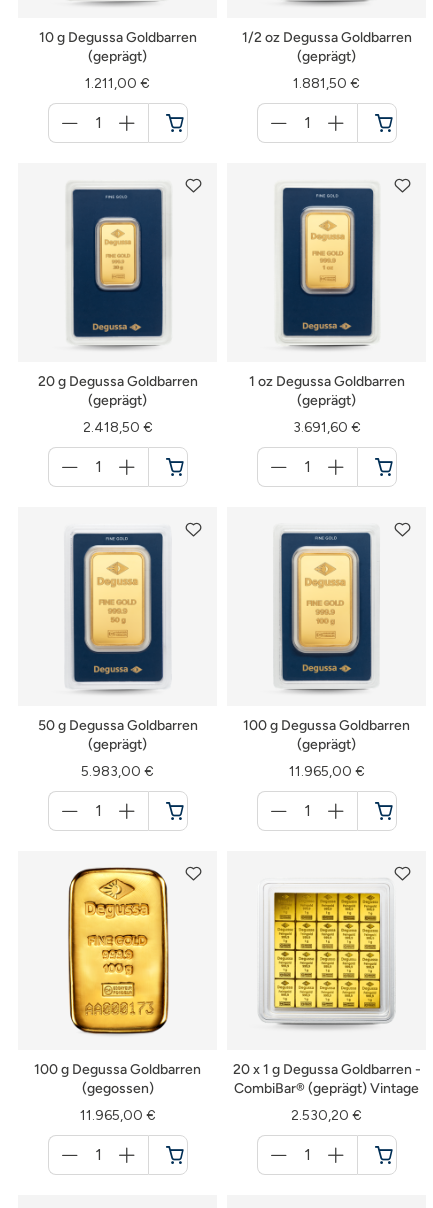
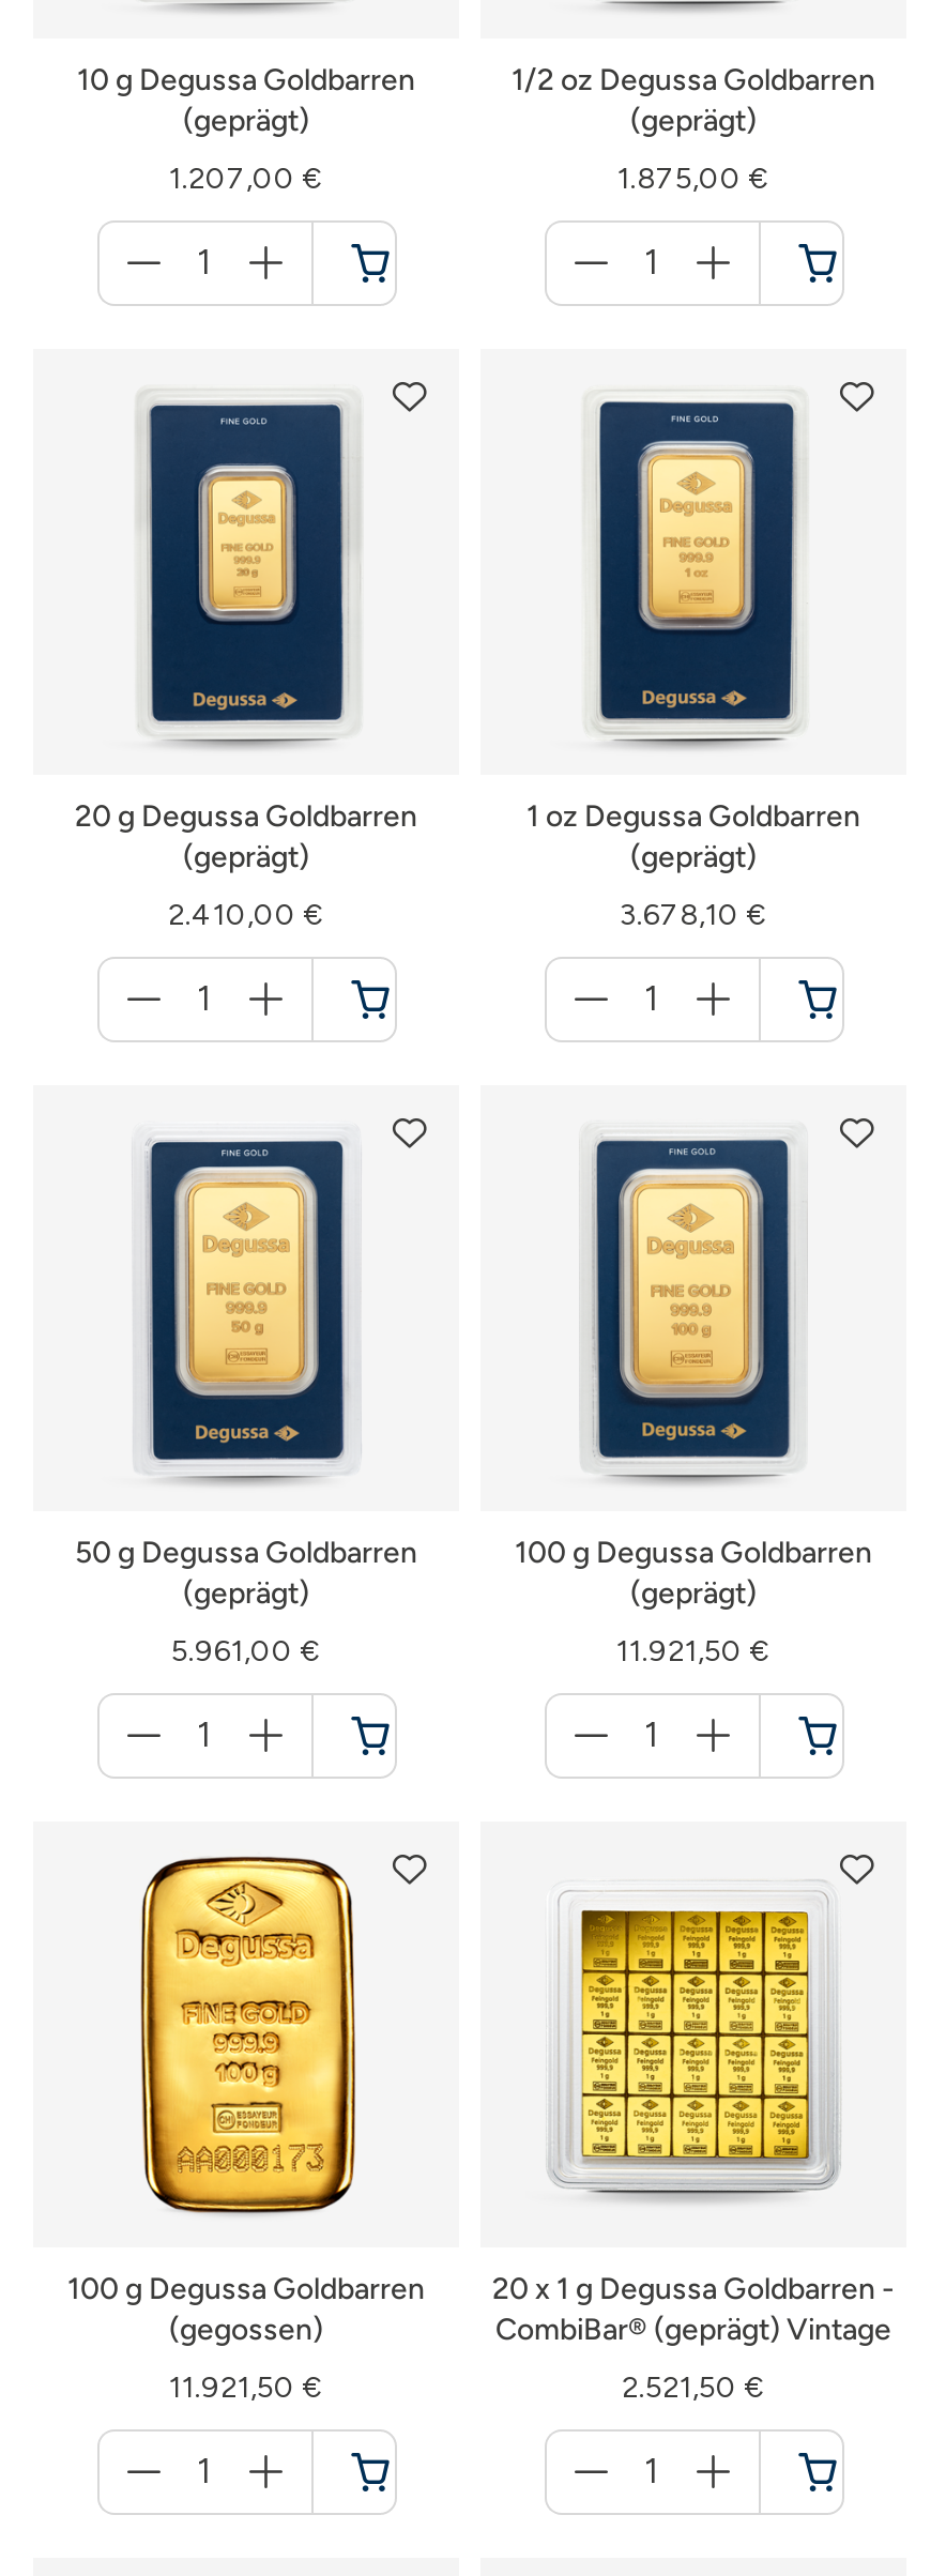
[85,75,150,92] 1.211,00 € -> [169,161,323,198] 1.207,00 €
[293,75,360,92] 1.881,50 € -> [617,161,769,198] 1.875,00 €
[82,419,152,436] 2.418,50 € -> [168,898,324,934] 2.410,00 €
[292,419,360,436] 3.691,60 € -> [620,898,767,934] 3.678,10 €
[81,763,154,780] 5.983,00 € -> [171,1634,321,1670] 5.961,00 €
[288,763,364,780] 11.965,00 € -> [616,1634,770,1670] 11.921,50 €
[79,1107,155,1124] 11.965,00 € -> [169,2370,323,2407] 11.921,50 €
[291,1107,362,1124] 2.530,20 € -> [622,2370,765,2407] 2.521,50 €

